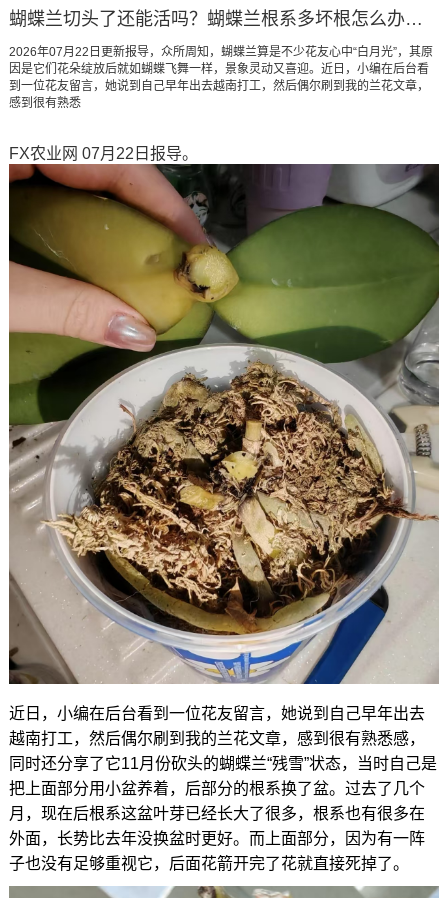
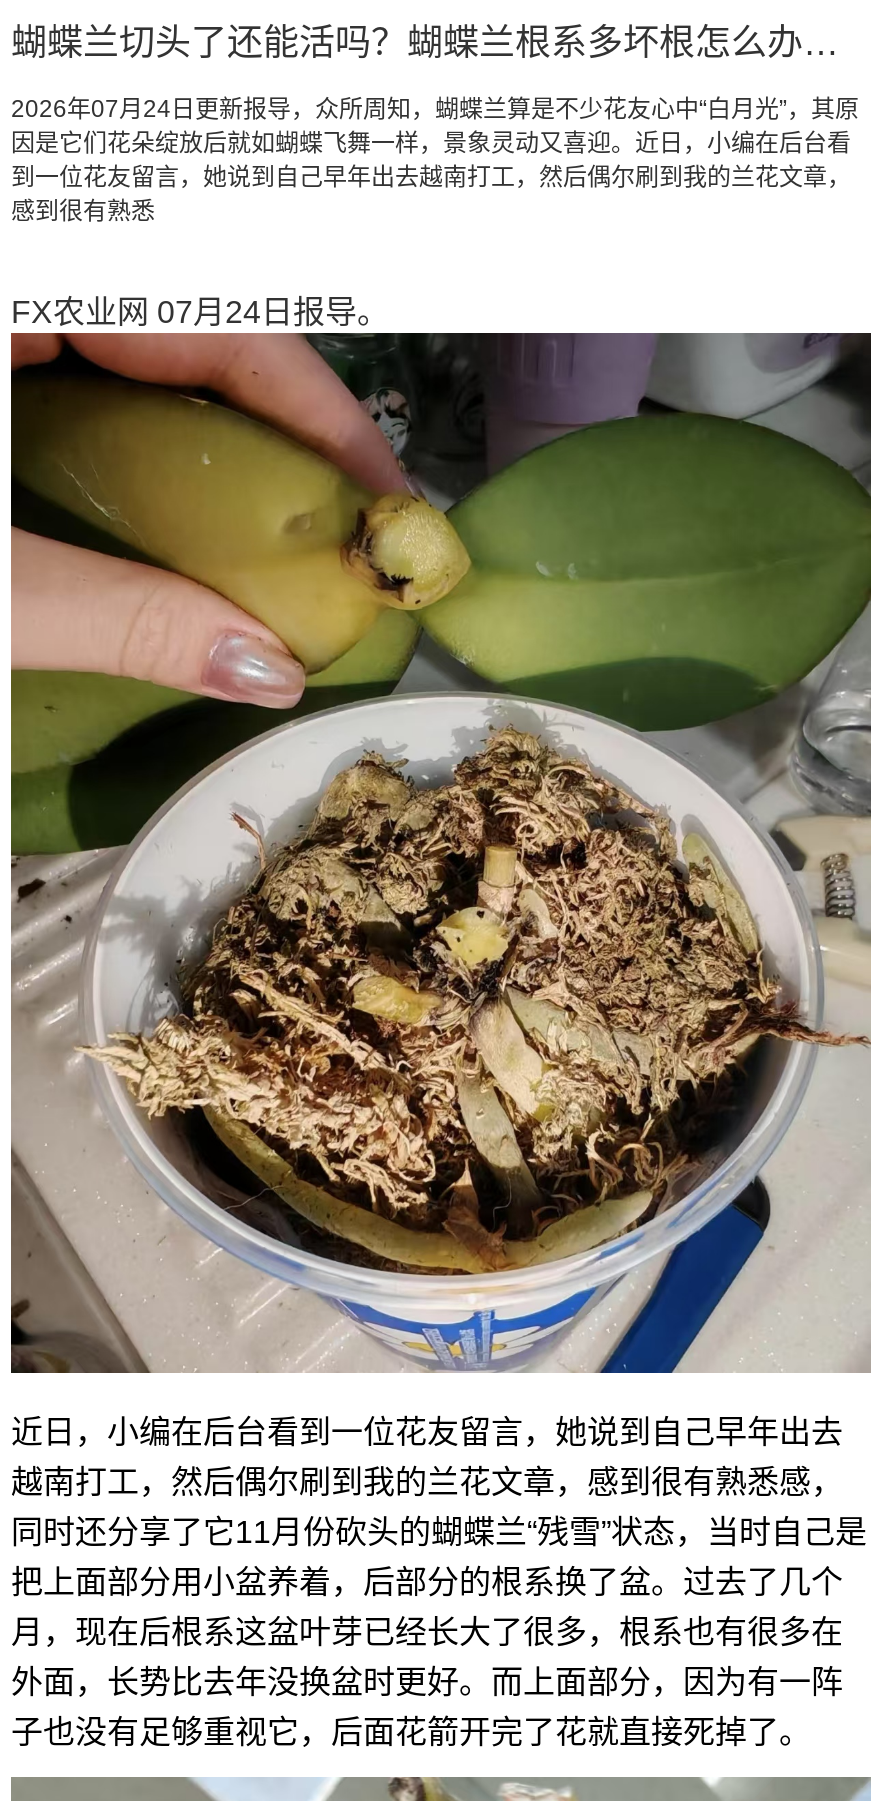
[9,45,433,59] 2026年07月22日更新报导，众所周知，蝴蝶兰算是不少花友心中“白月光”，其原 -> [11,95,859,123] 2026年07月24日更新报导，众所周知，蝴蝶兰算是不少花友心中“白月光”，其原
[9,145,198,162] FX农业网 07月22日报导。 -> [11,295,389,329] FX农业网 07月24日报导。

